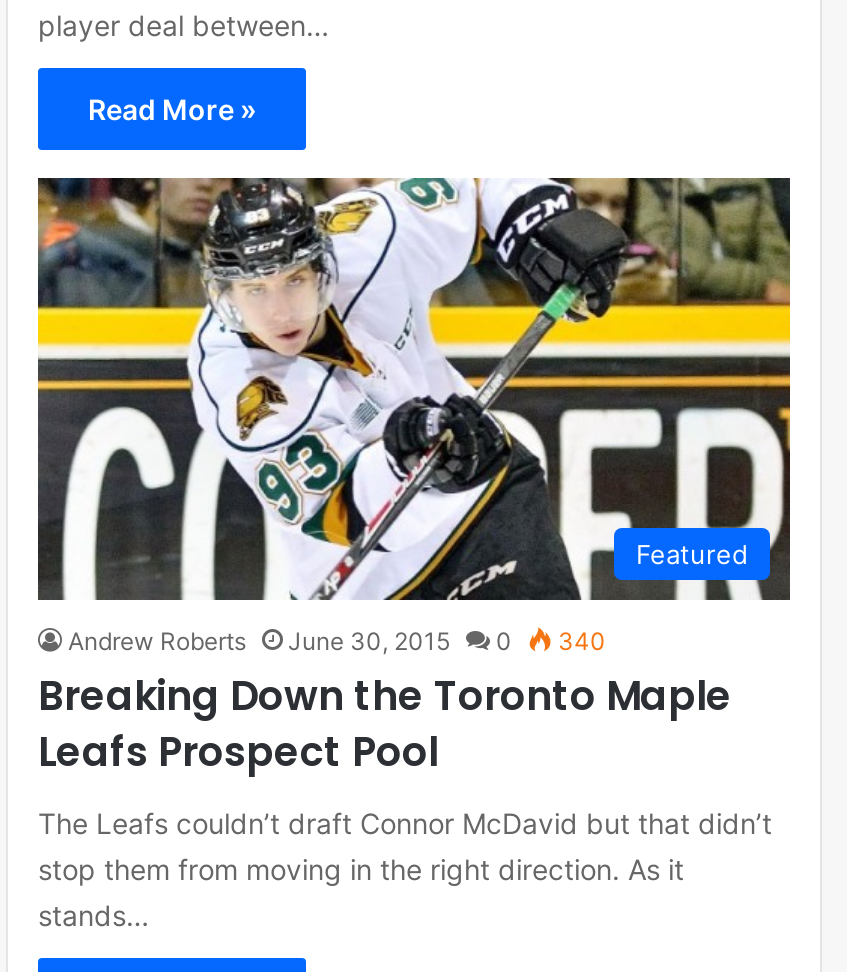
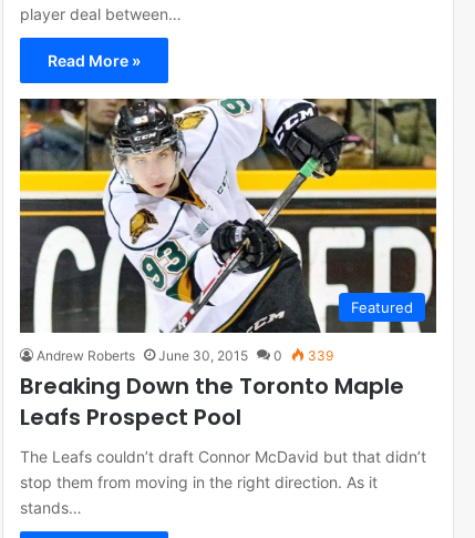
[68,626,606,656] Andrew Roberts June 30, 2015 0 340 -> [37,347,333,364] Andrew Roberts June 30, 2015 0 339

